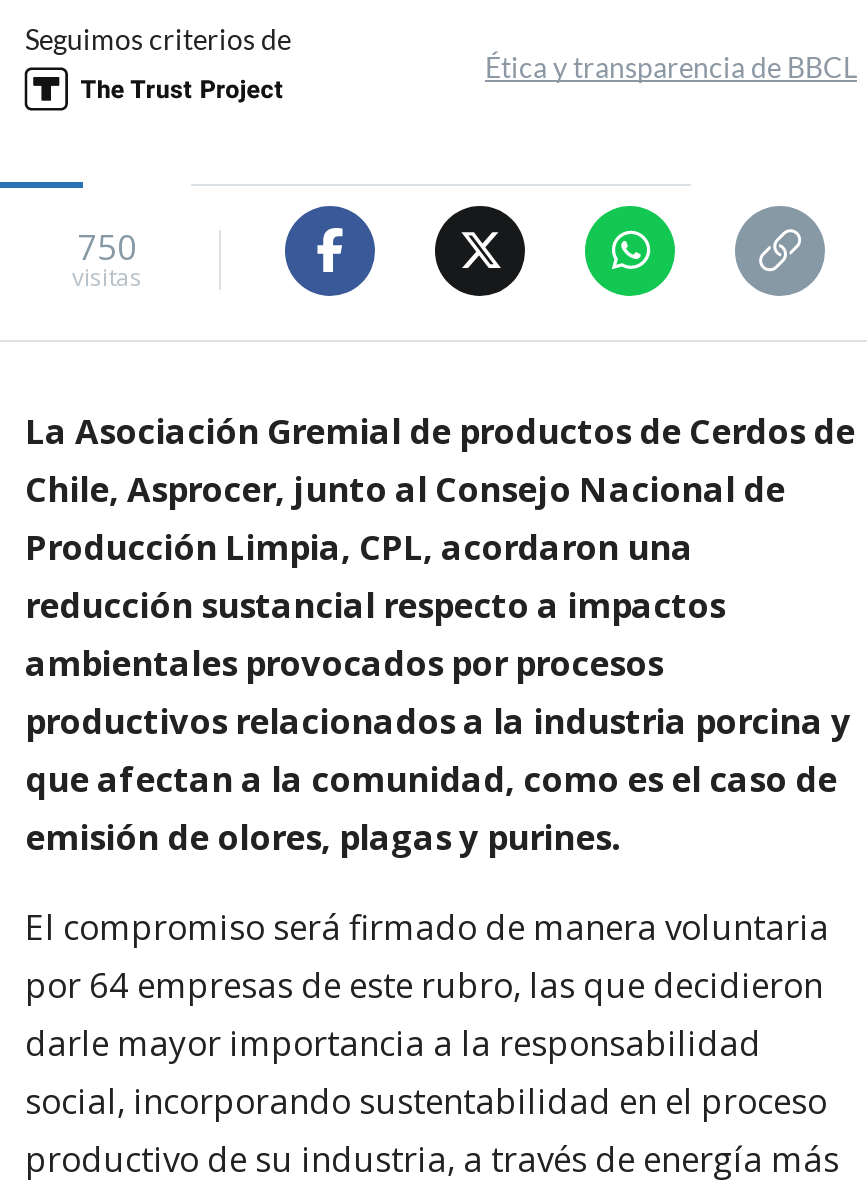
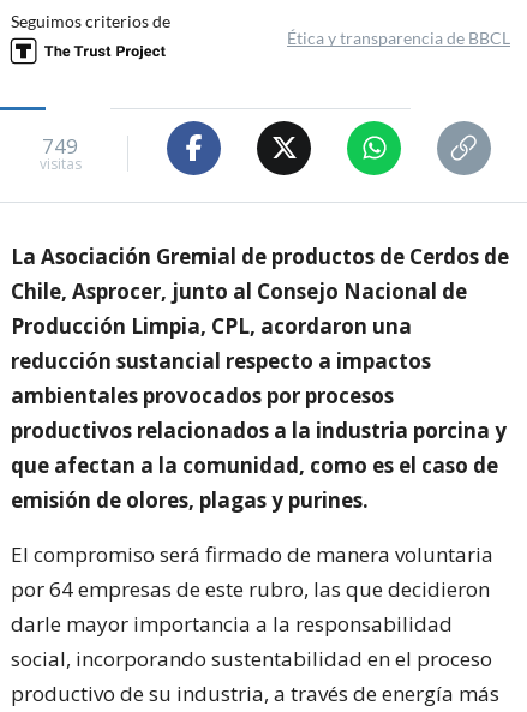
[77,225,137,271] 750 -> [42,132,78,160] 749

